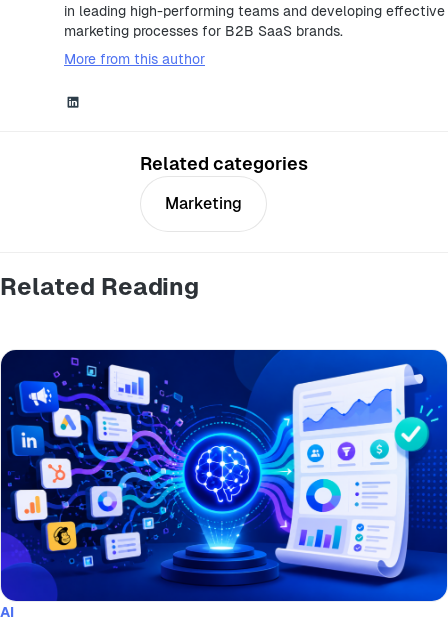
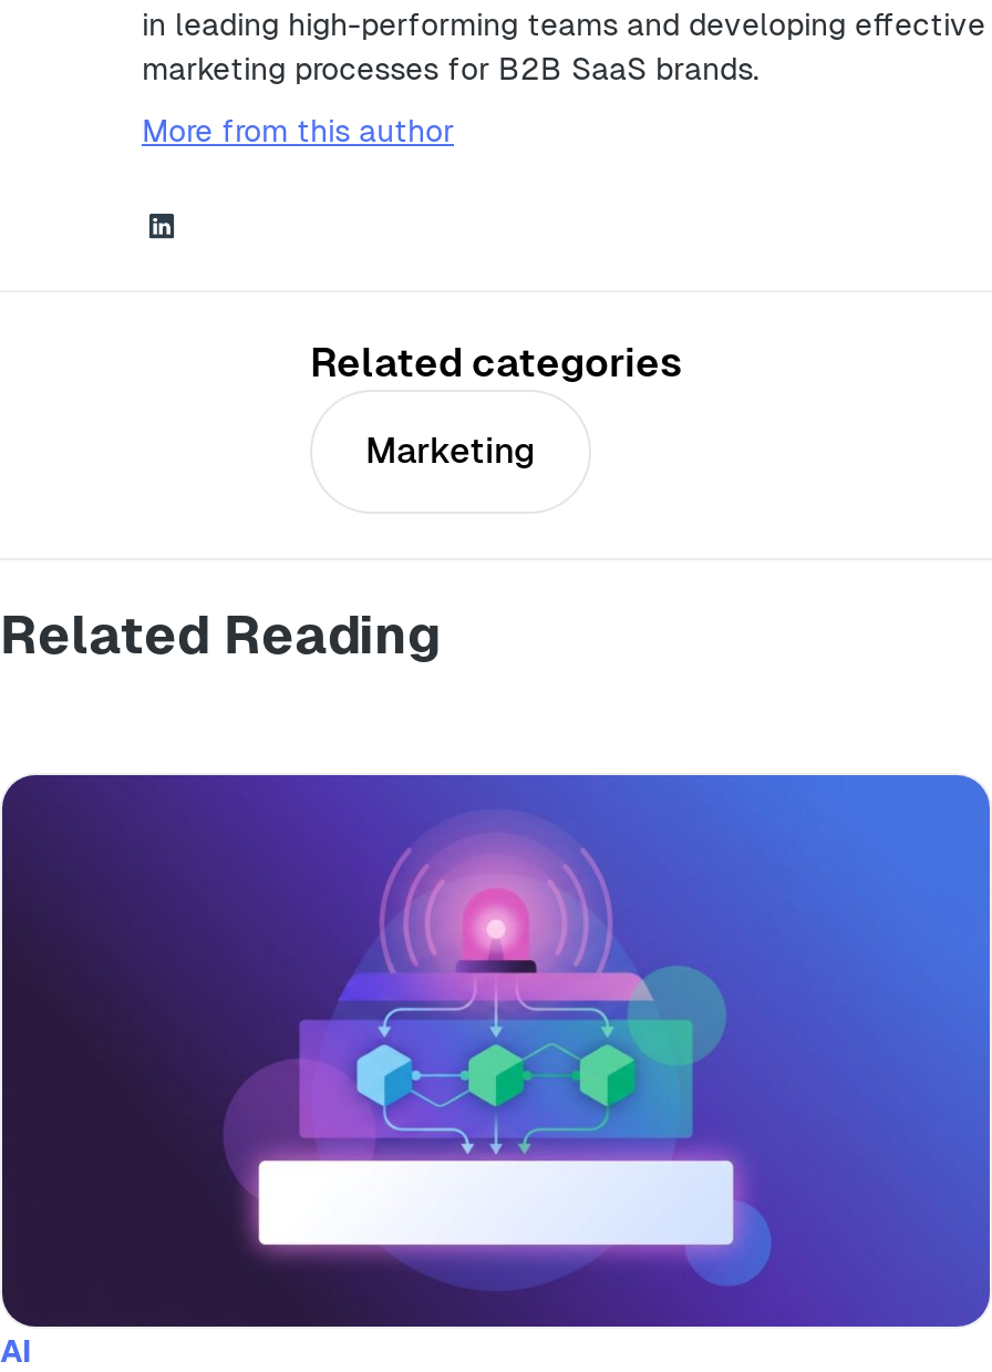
[3,349,445,602] [image] -> [7,773,985,1331] [image]

